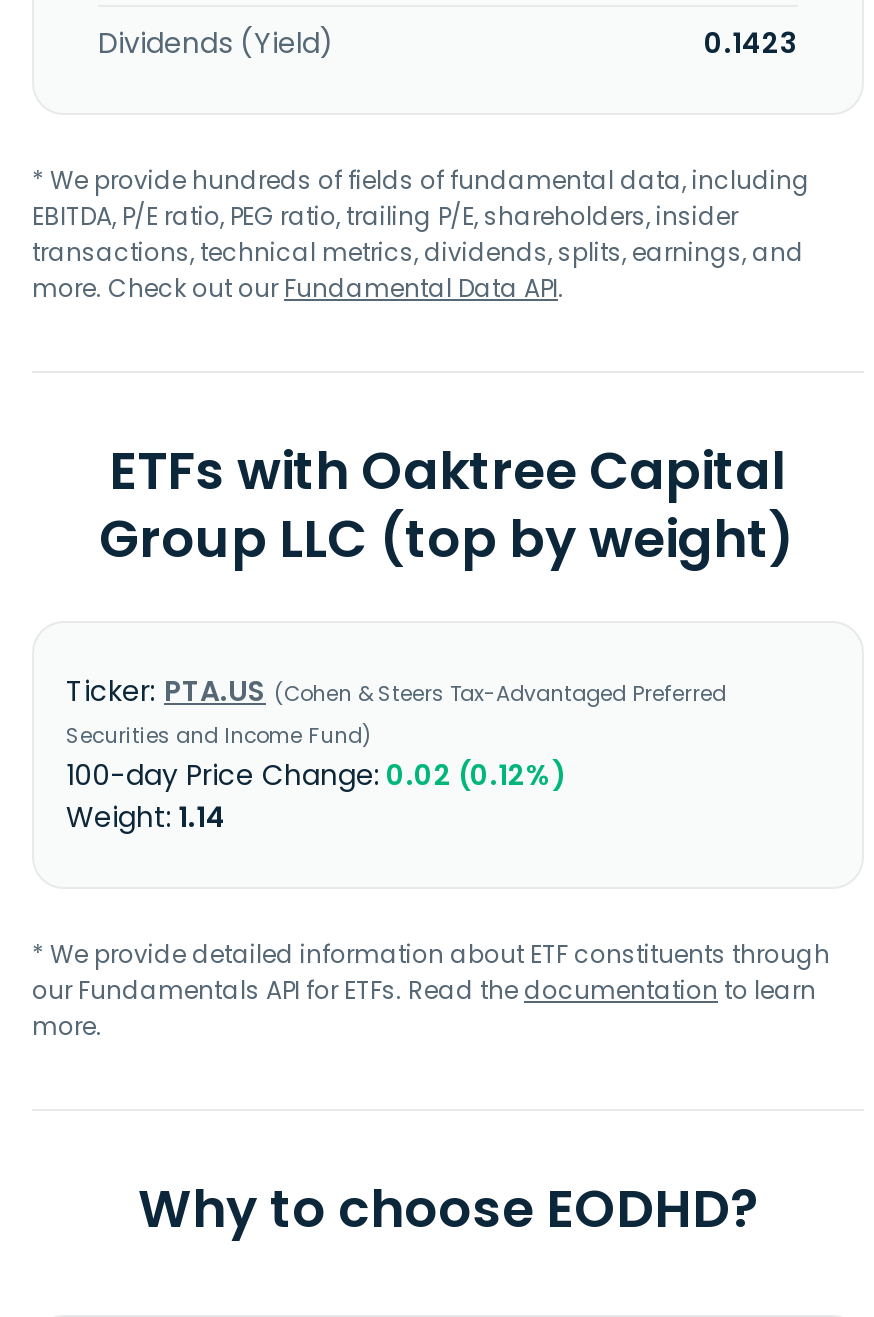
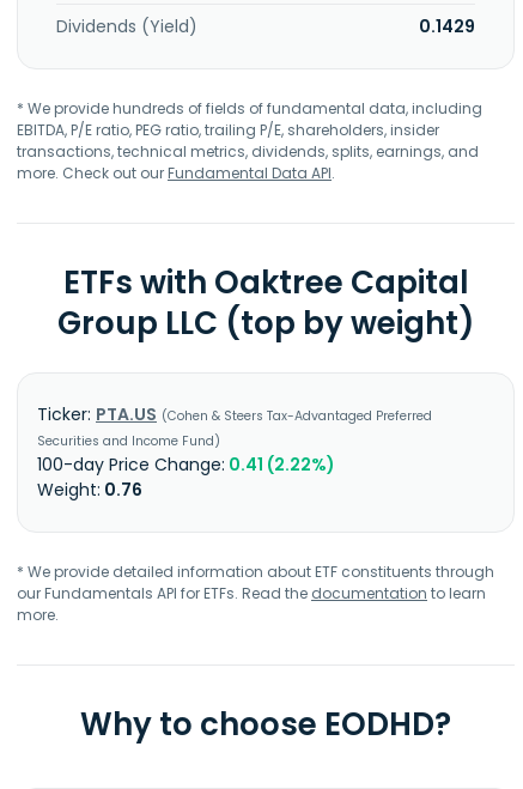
[704,23,798,63] 0.1423 -> [419,14,475,38] 0.1429
[380,755,566,795] 0.02 (0.12%) -> [225,453,335,477] 0.41 (2.22%)
[172,797,226,837] 1.14 -> [101,478,142,502] 0.76

